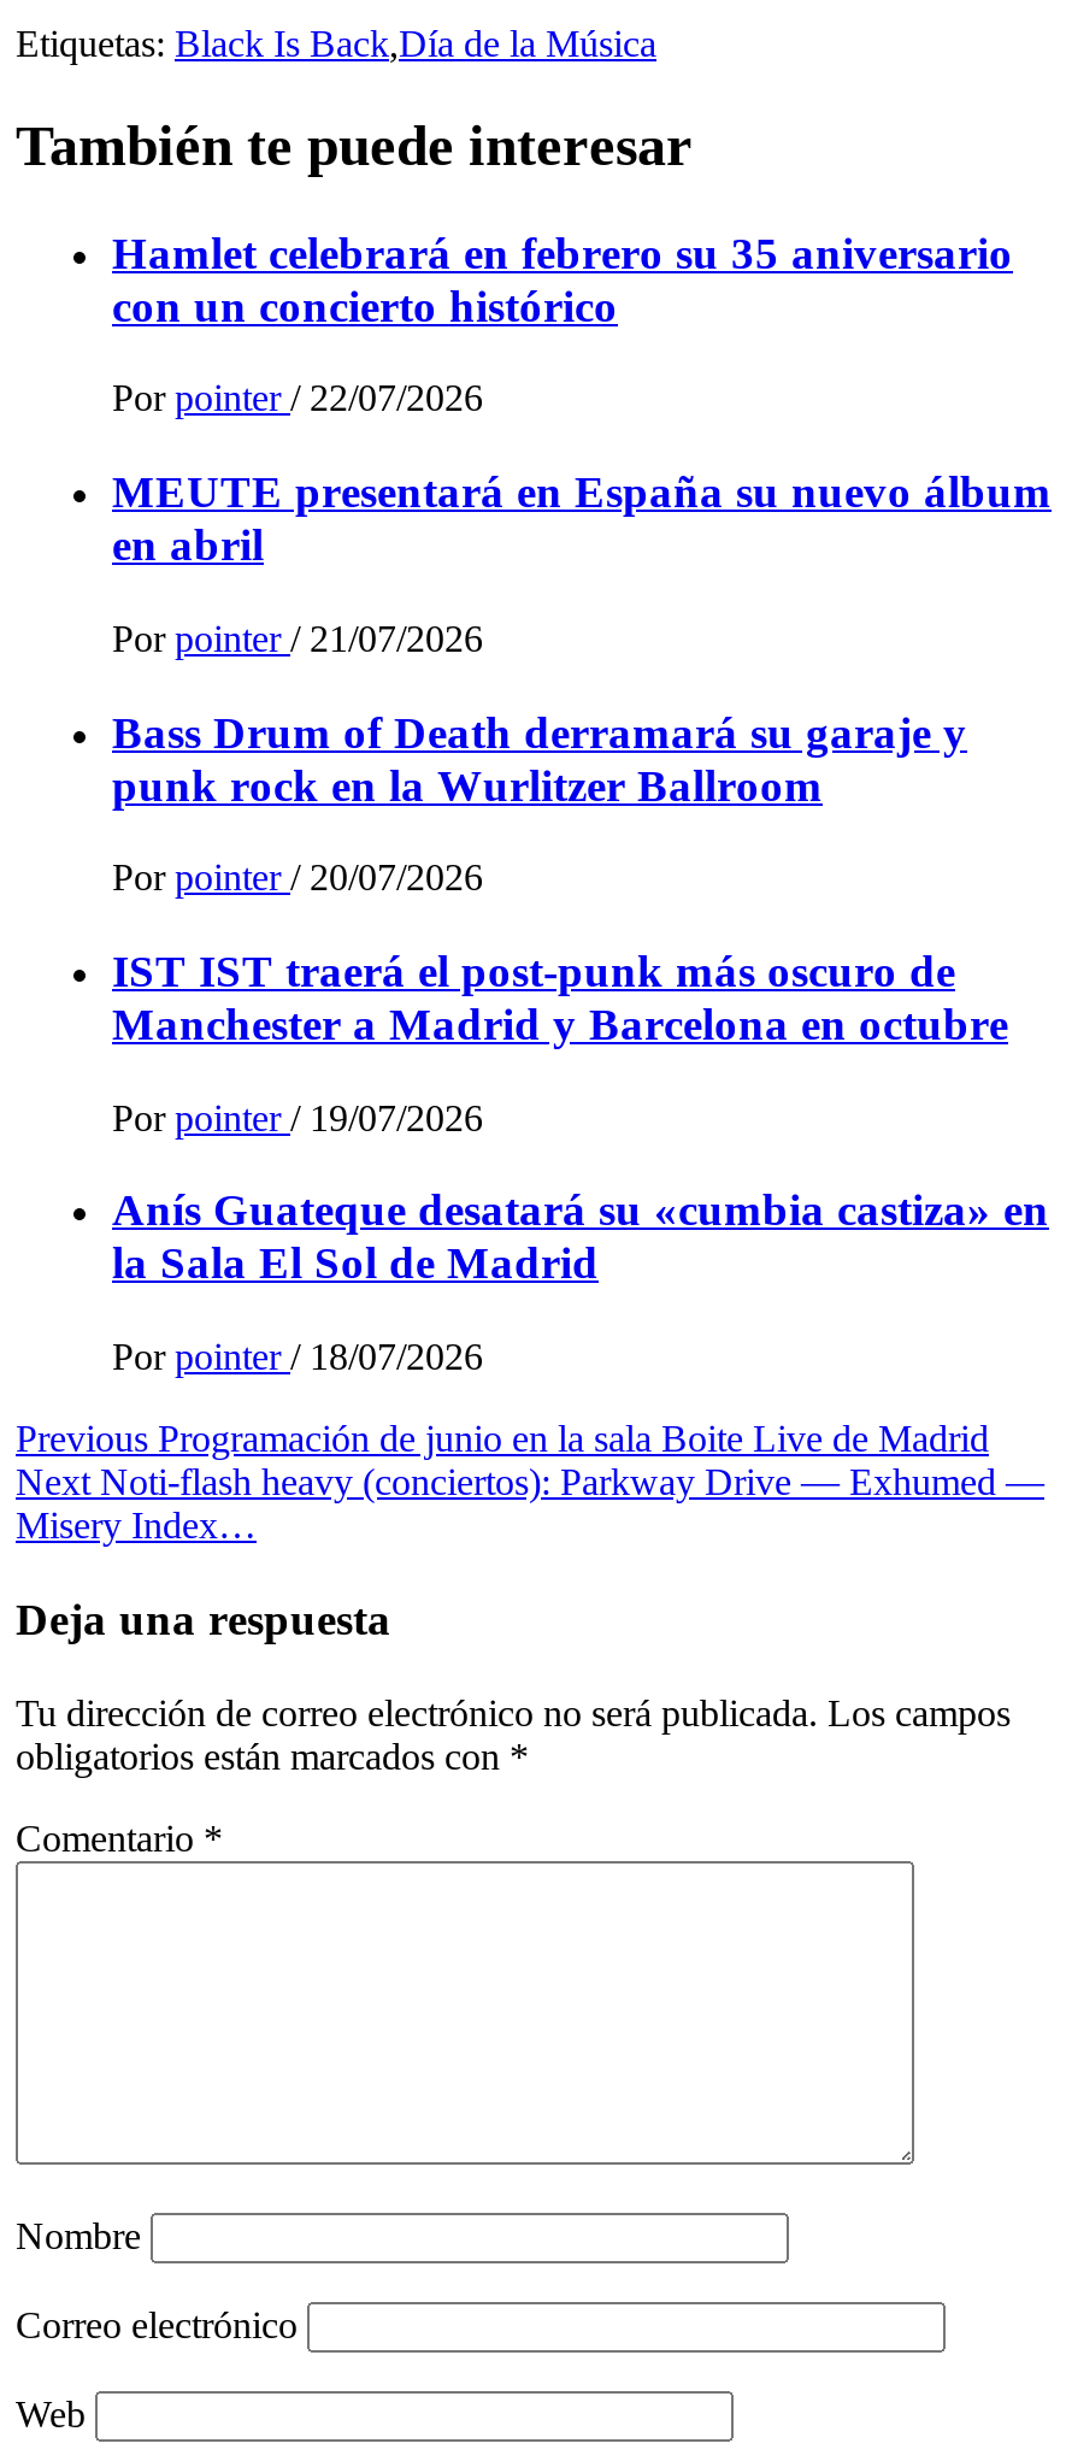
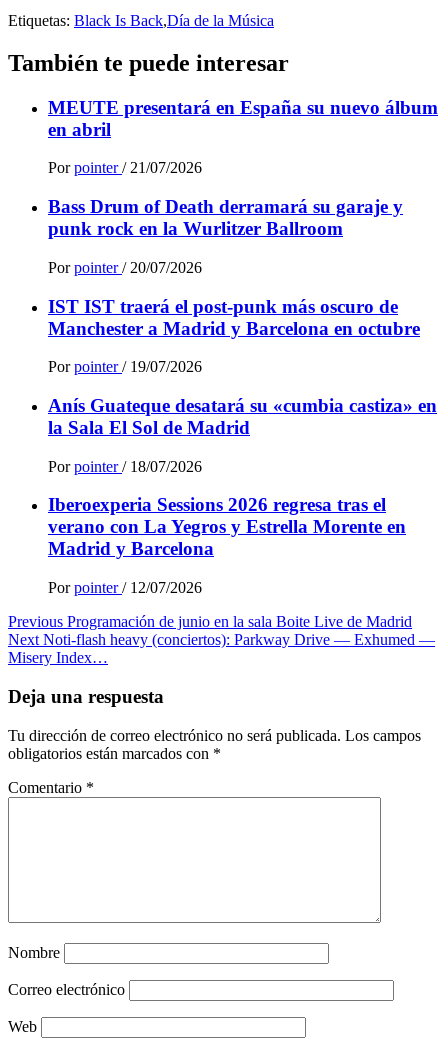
[112,227,1013,419] Hamlet celebrará en febrero su 35 aniversario | con un concierto histórico | Por pointer / 22/07/2026 -> none
moved [112,466,1052,1377] -> [48,97,438,475]: MEUTE presentará en España su nuevo álbum | en abril | Por pointer / 21/07/2026 | ... | la Sala El Sol de Madrid | Por pointer / 18/07/2026
none -> [48,494,406,596] Iberoexperia Sessions 2026 regresa tras el | verano con La Yegros y Estrella Morente en | Madrid y Barcelona | Por pointer / 12/07/2026

